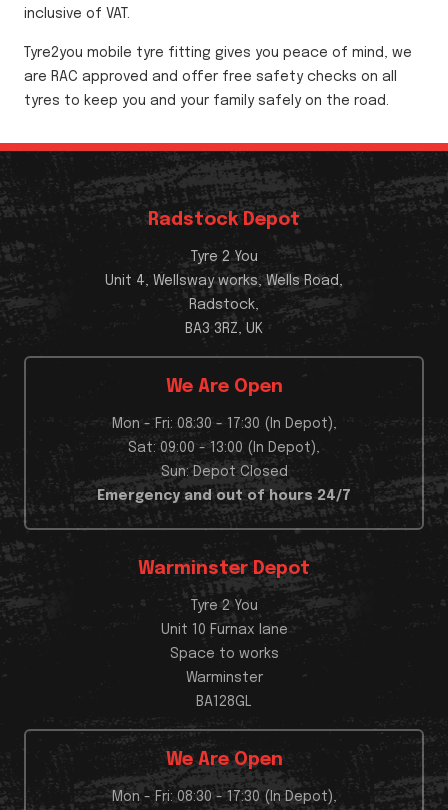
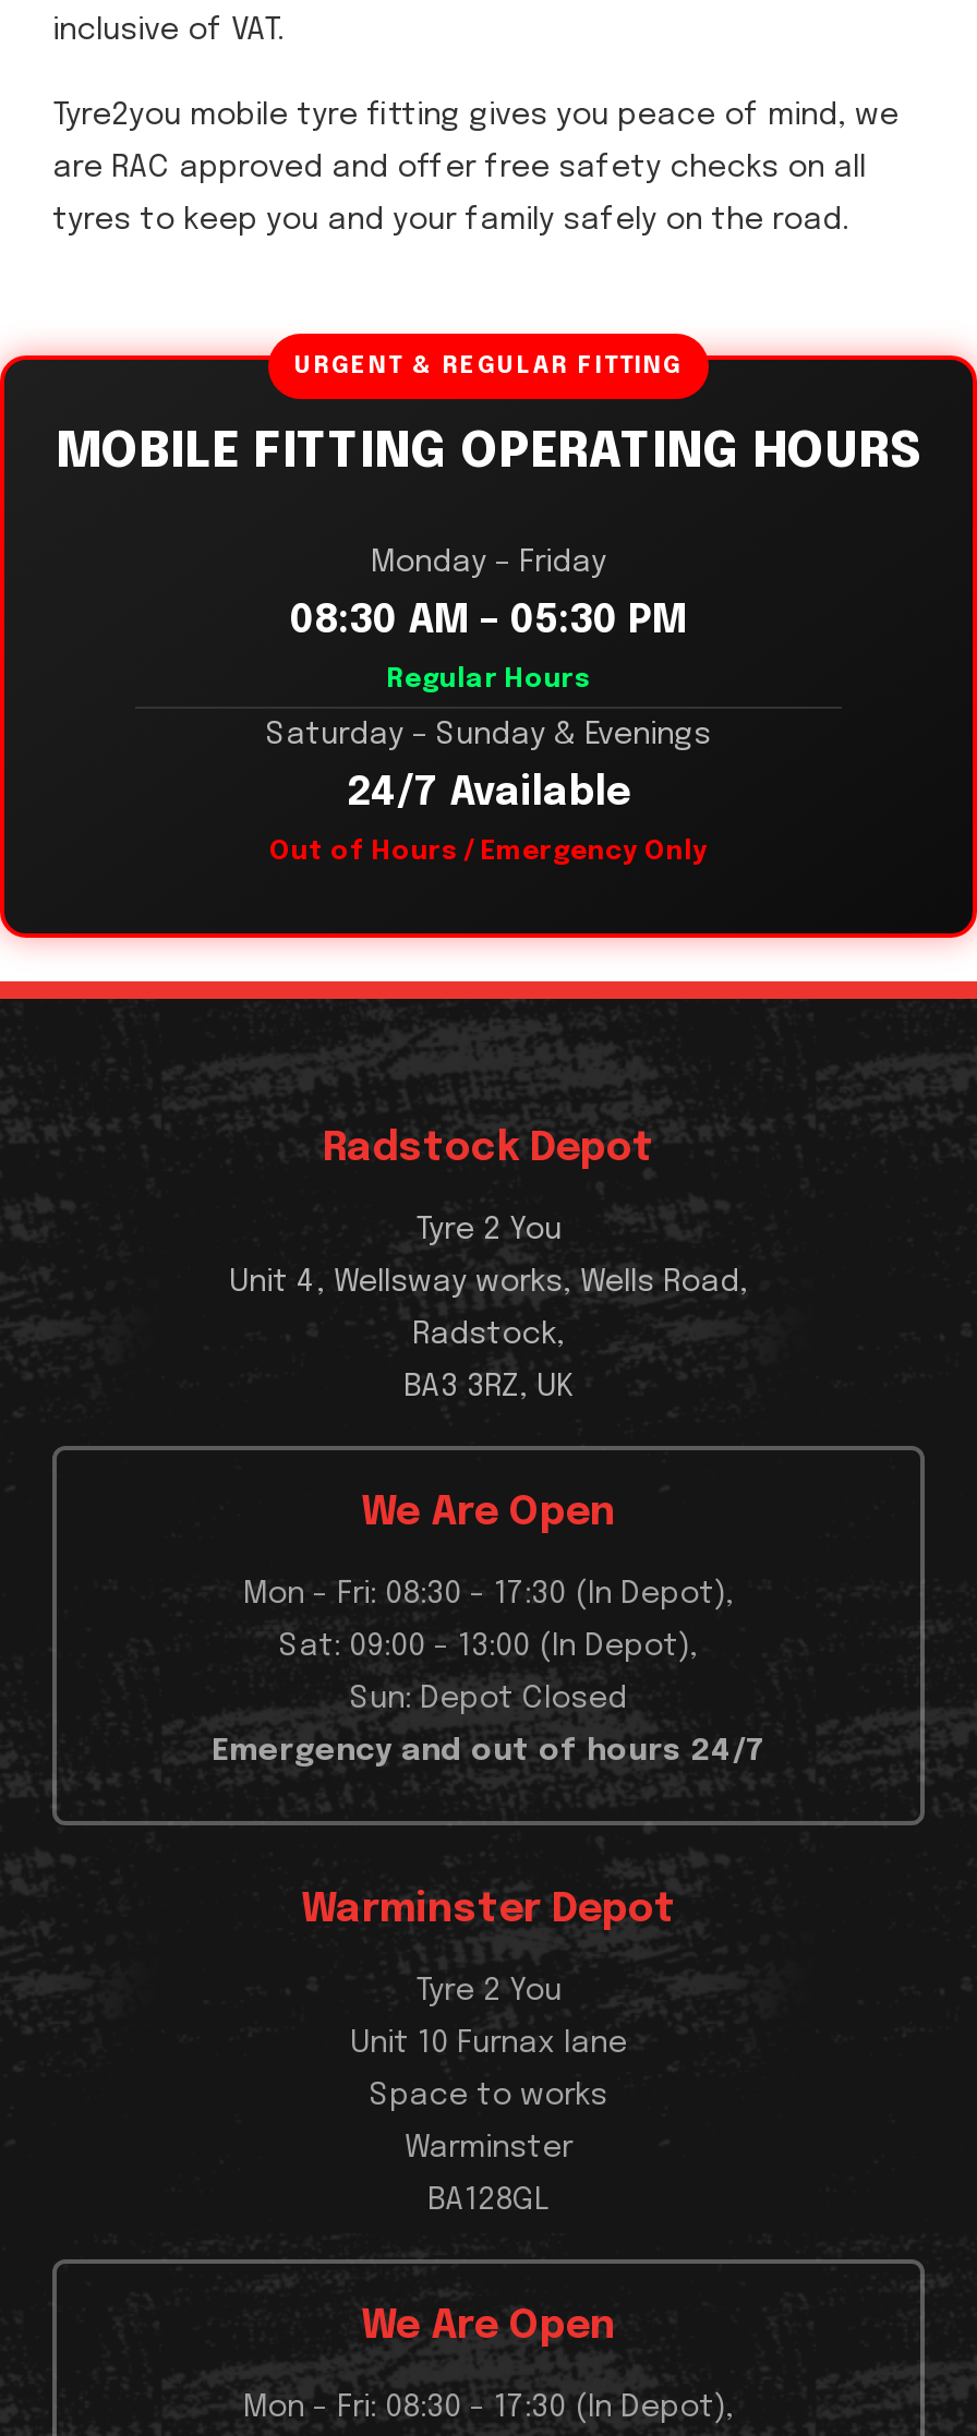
none -> [7,331,970,946] [image] | URGENT & REGULAR FITTING | MOBILE FITTING OPERATING HOURS | Monday – Friday | 08:30 AM – 05:30 PM | Regular Hours | Saturday – Sunday & Evenings | 24/7 Available | Out of Hours / Emergency Only

